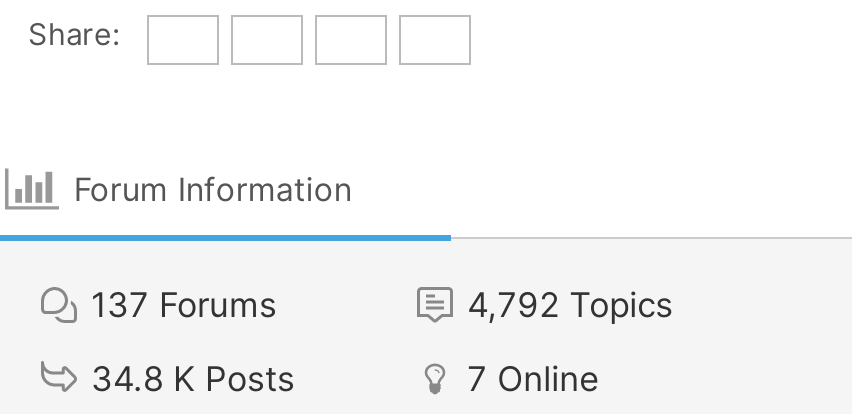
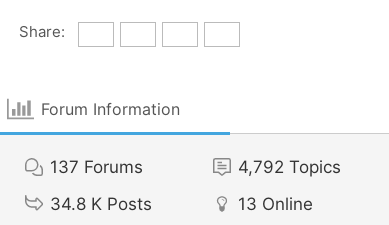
[467,358,599,398] 7 Online -> [238,194,313,214] 13 Online

